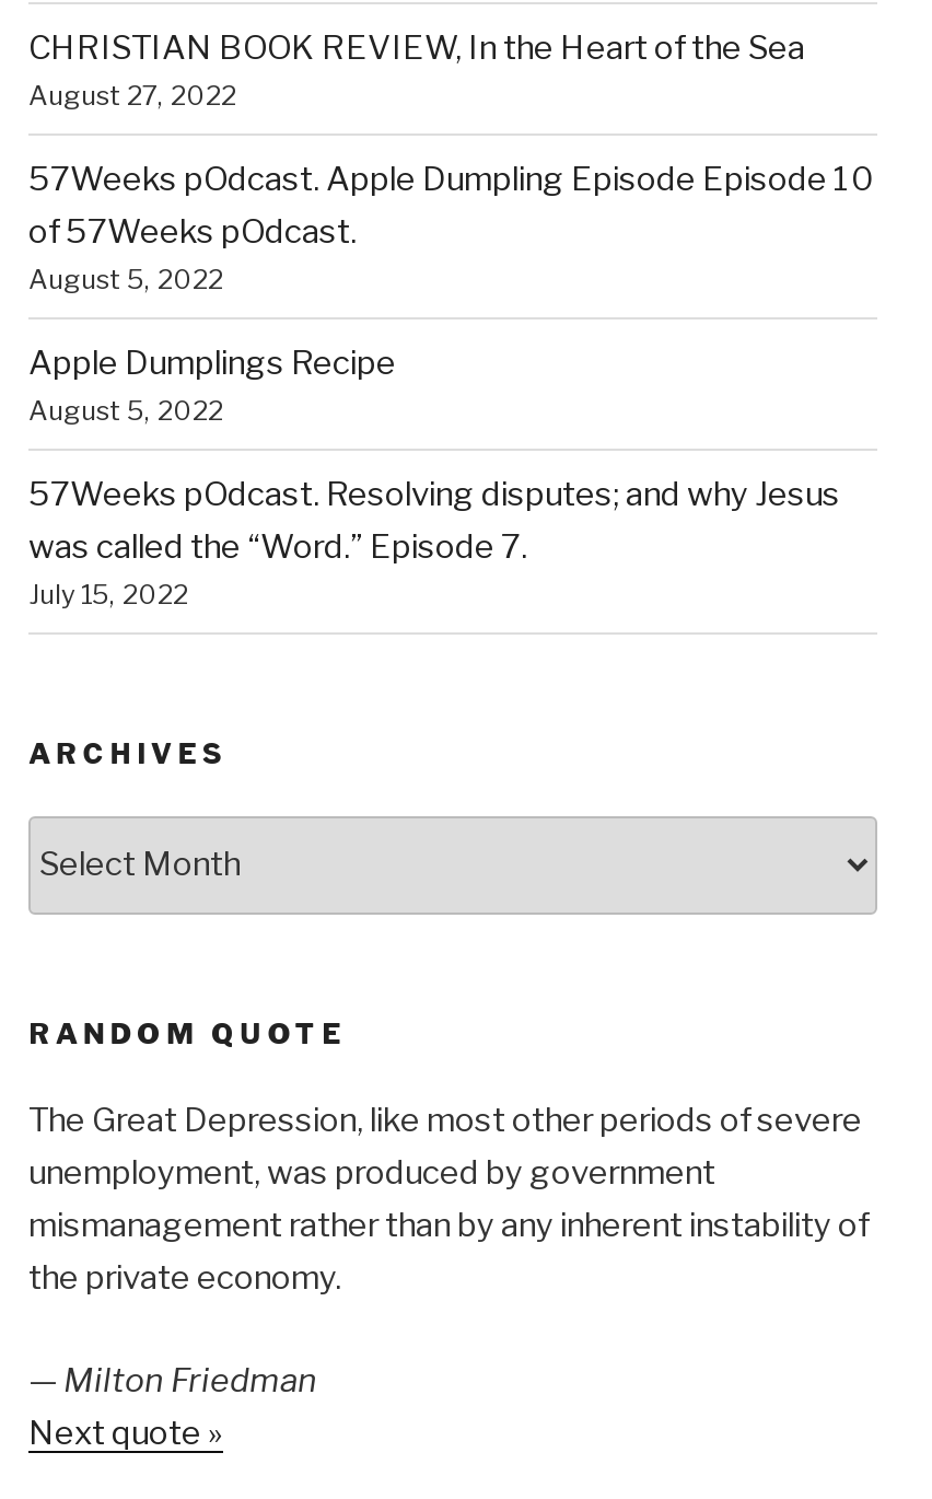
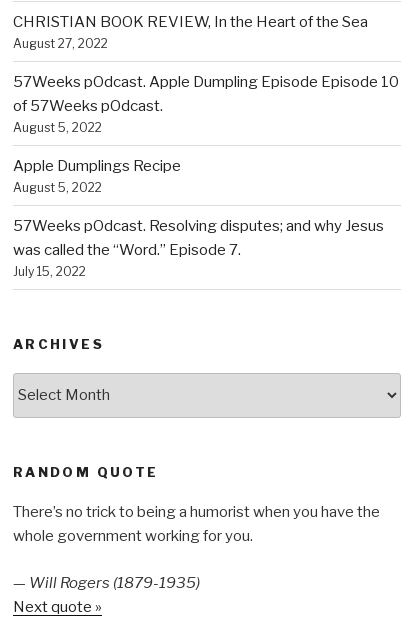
[28,1101,869,1298] The Great Depression, like most other periods of severe | unemployment, was produced by government | mismanagement rather than by any inherent instability of | the private economy. -> [13,503,380,545] There’s no trick to being a humorist when you have the | whole government working for you.
[28,1361,317,1400] — Milton Friedman -> [13,574,200,592] — Will Rogers (1879-1935)

